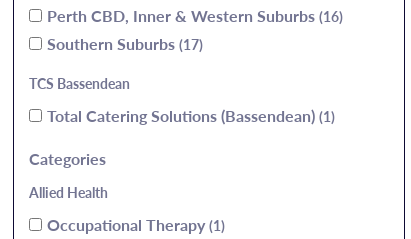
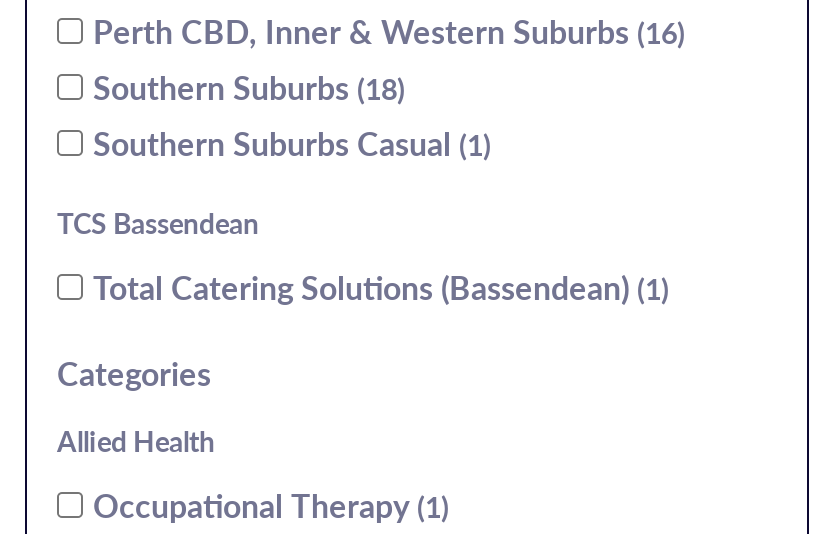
[47,32,199,55] Southern Suburbs 17 -> [93,64,483,166] Southern Suburbs 18 | Southern Suburbs Casual 1

